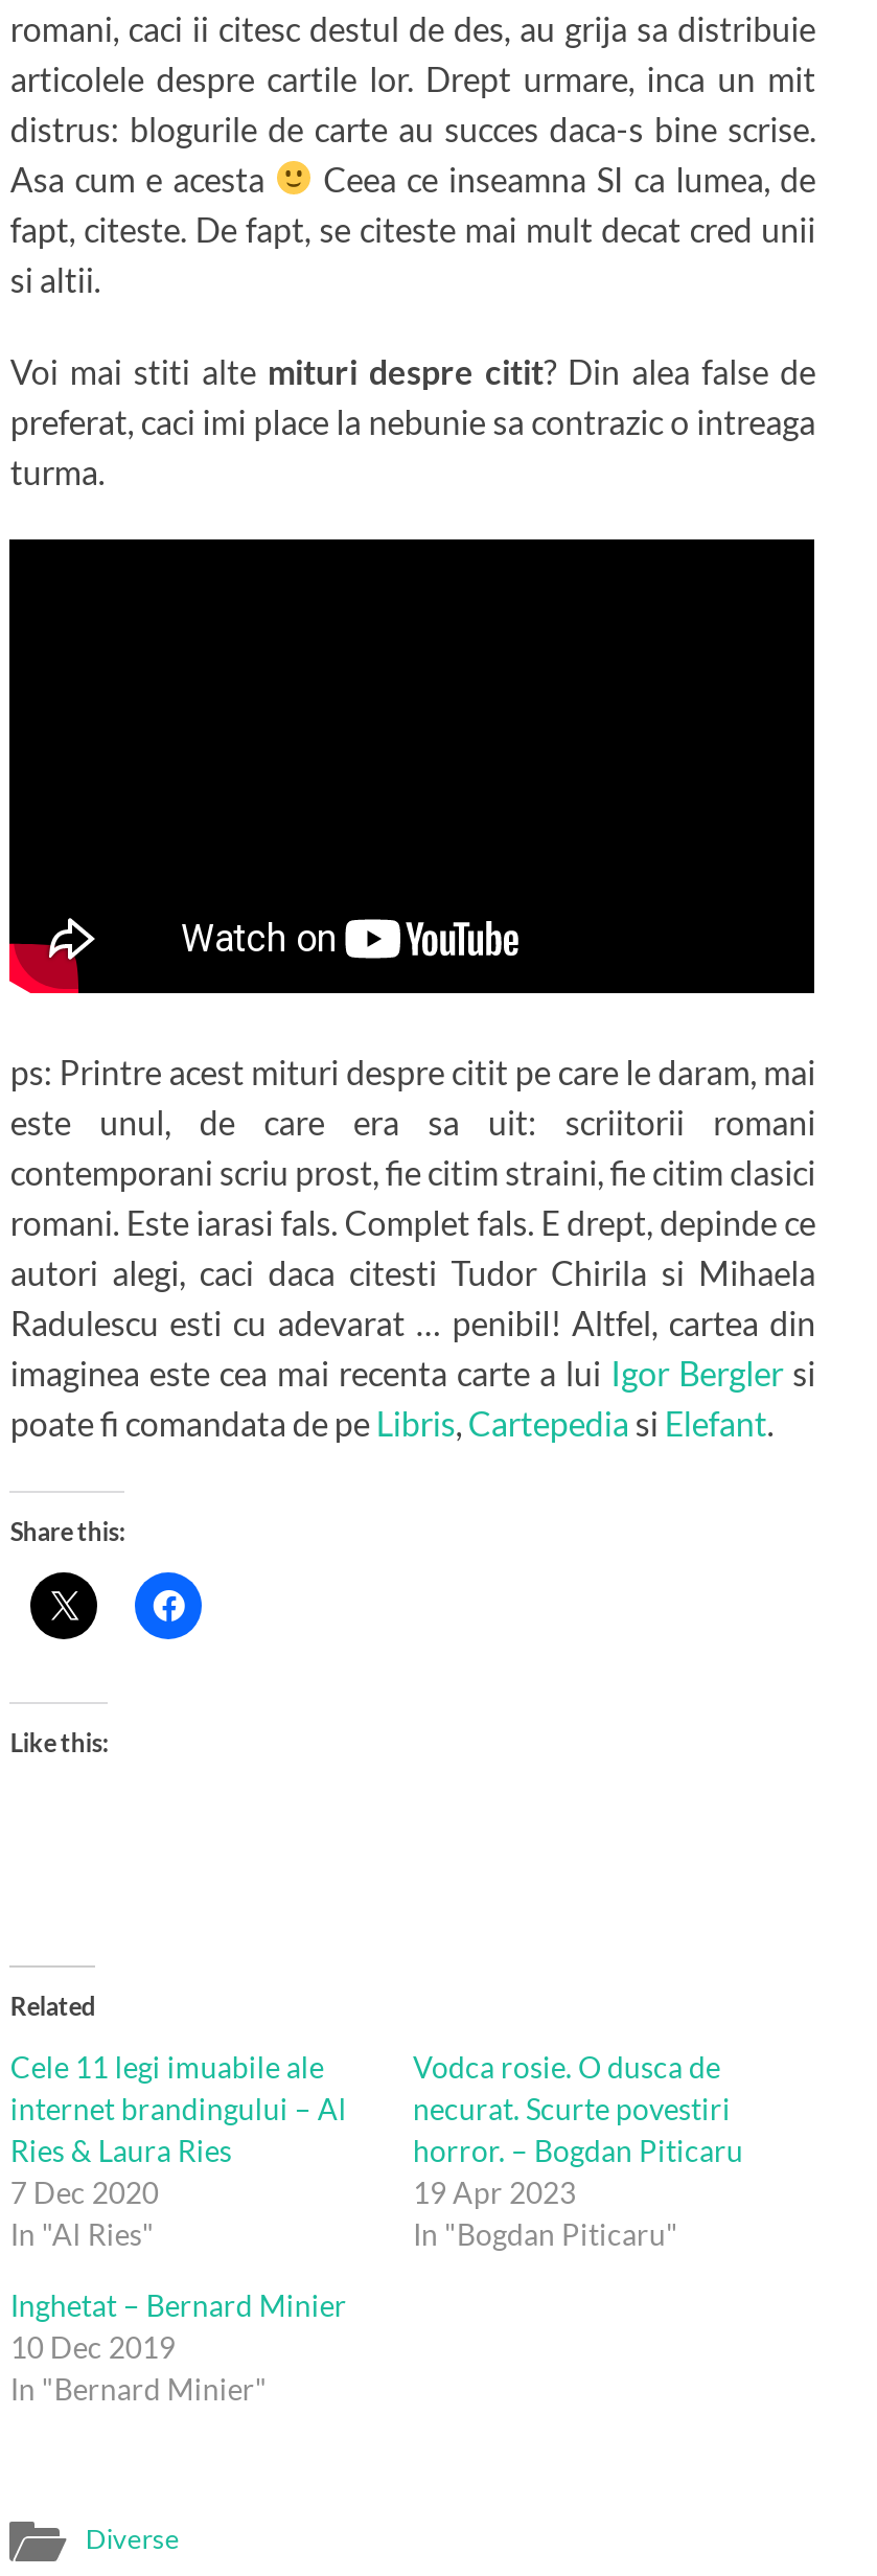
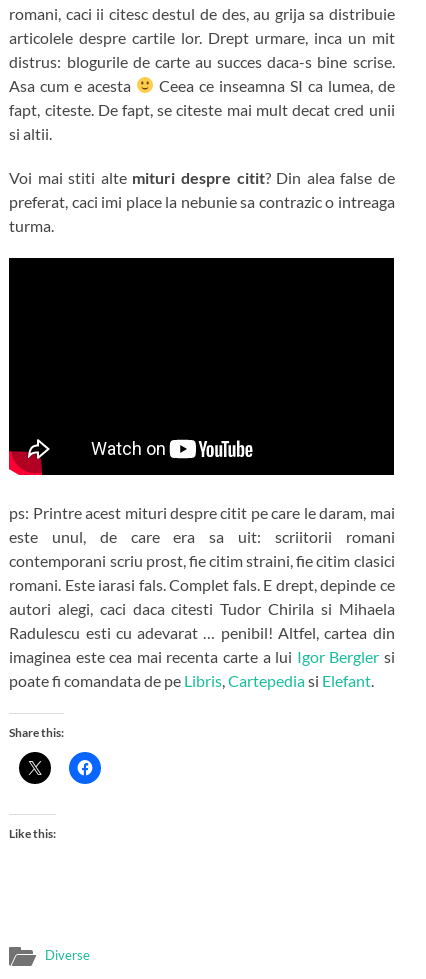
[10,1990,347,2251] Related | Cele 11 legi imuabile ale | internet brandingului – Al | Ries & Laura Ries | 7 Dec 2020 | In "Al Ries" -> none
[10,2048,743,2406] Vodca rosie. O dusca de | necurat. Scurte povestiri | horror. – Bogdan Piticaru | 19 Apr 2023 | In "Bogdan Piticaru" | Inghetat – Bernard Minier | 10 Dec 2019 | In "Bernard Minier" -> none

